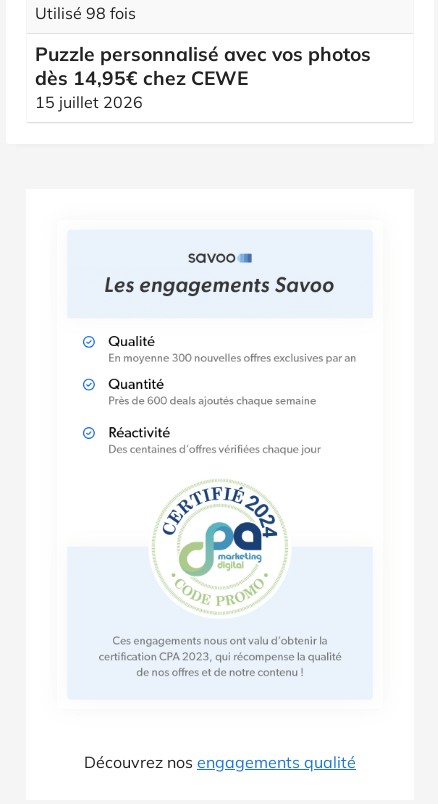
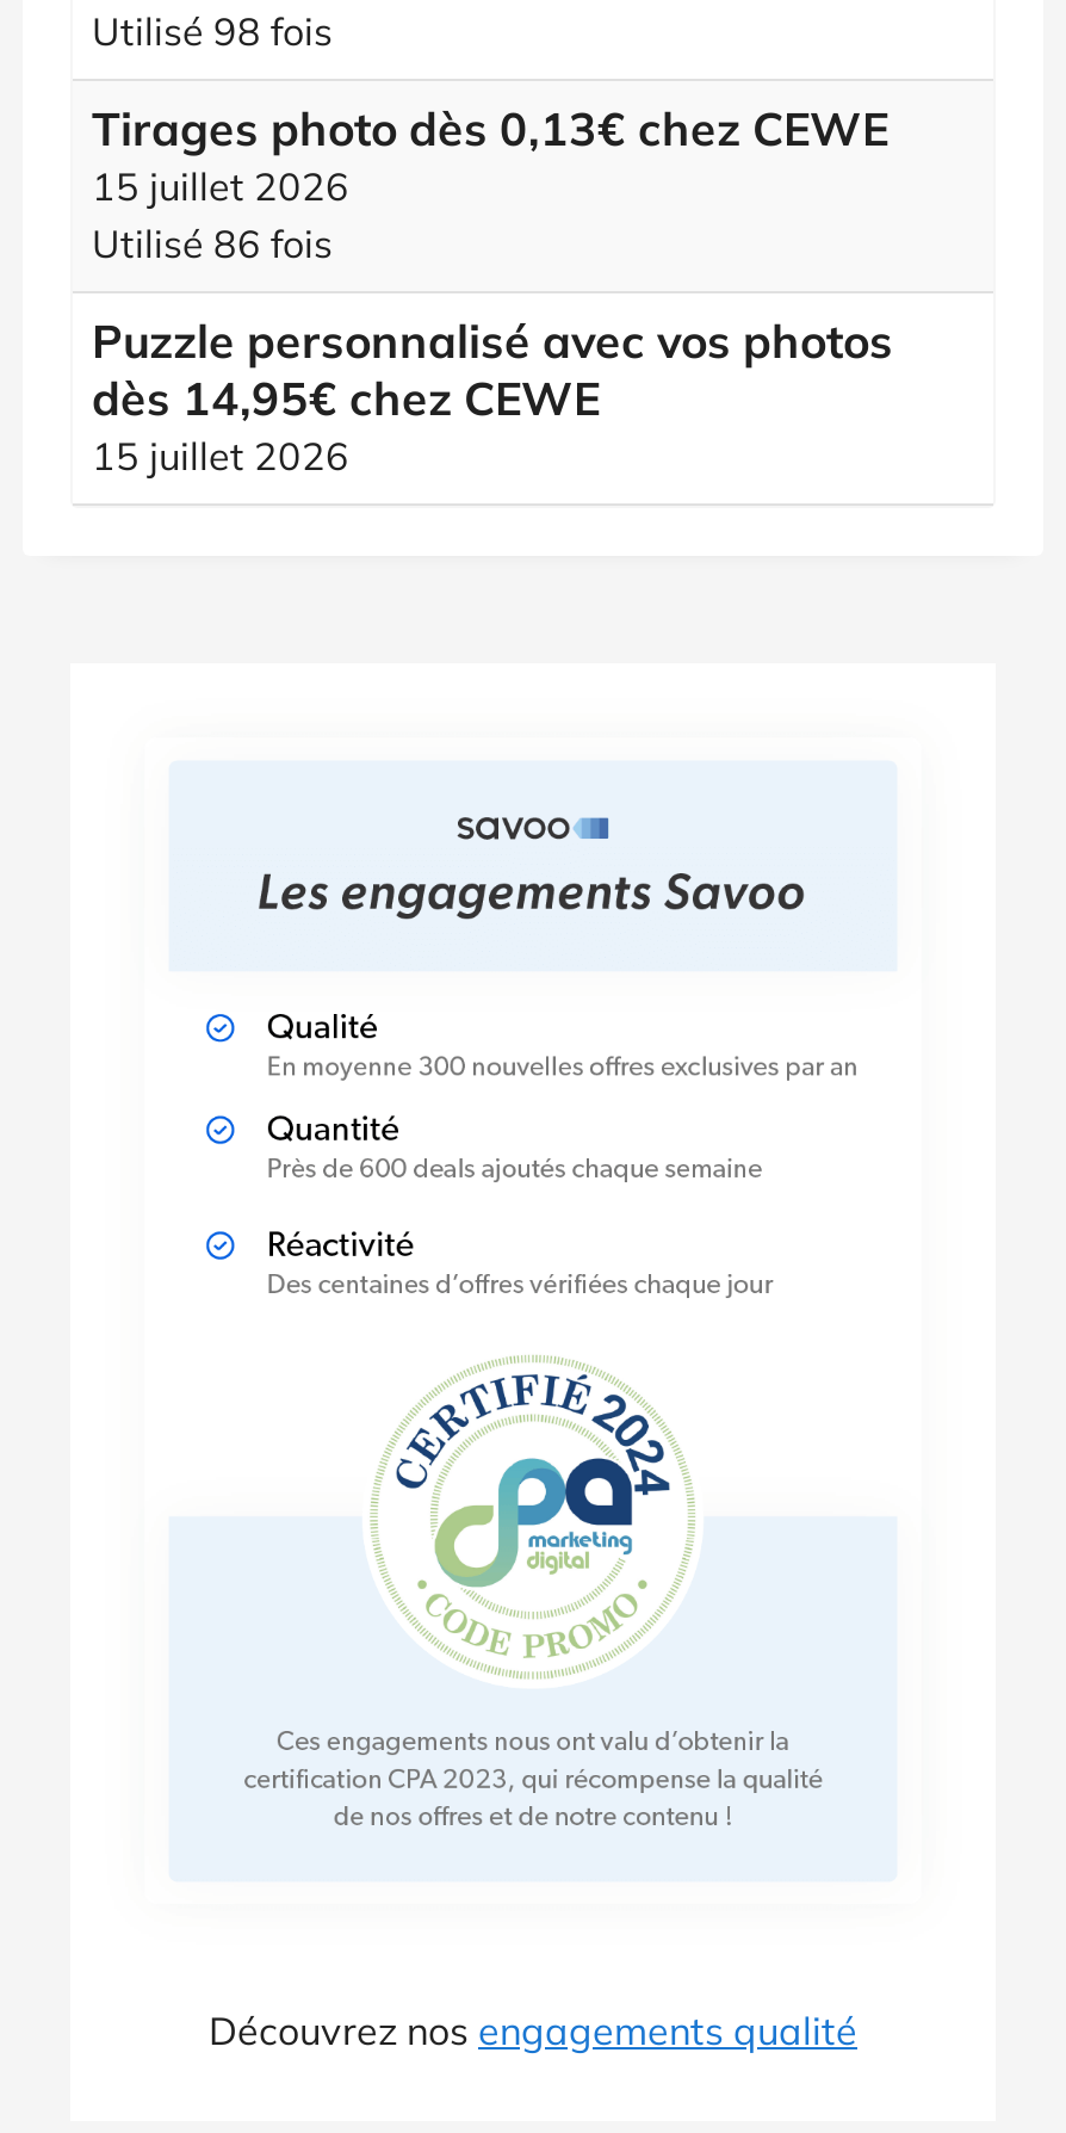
none -> [92,100,888,267] Tirages photo dès 0,13€ chez CEWE | 15 juillet 2026 | Utilisé 86 fois

